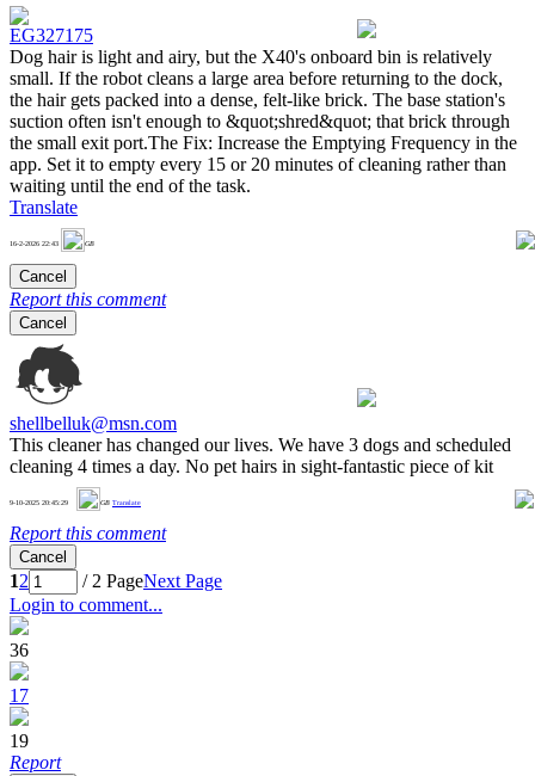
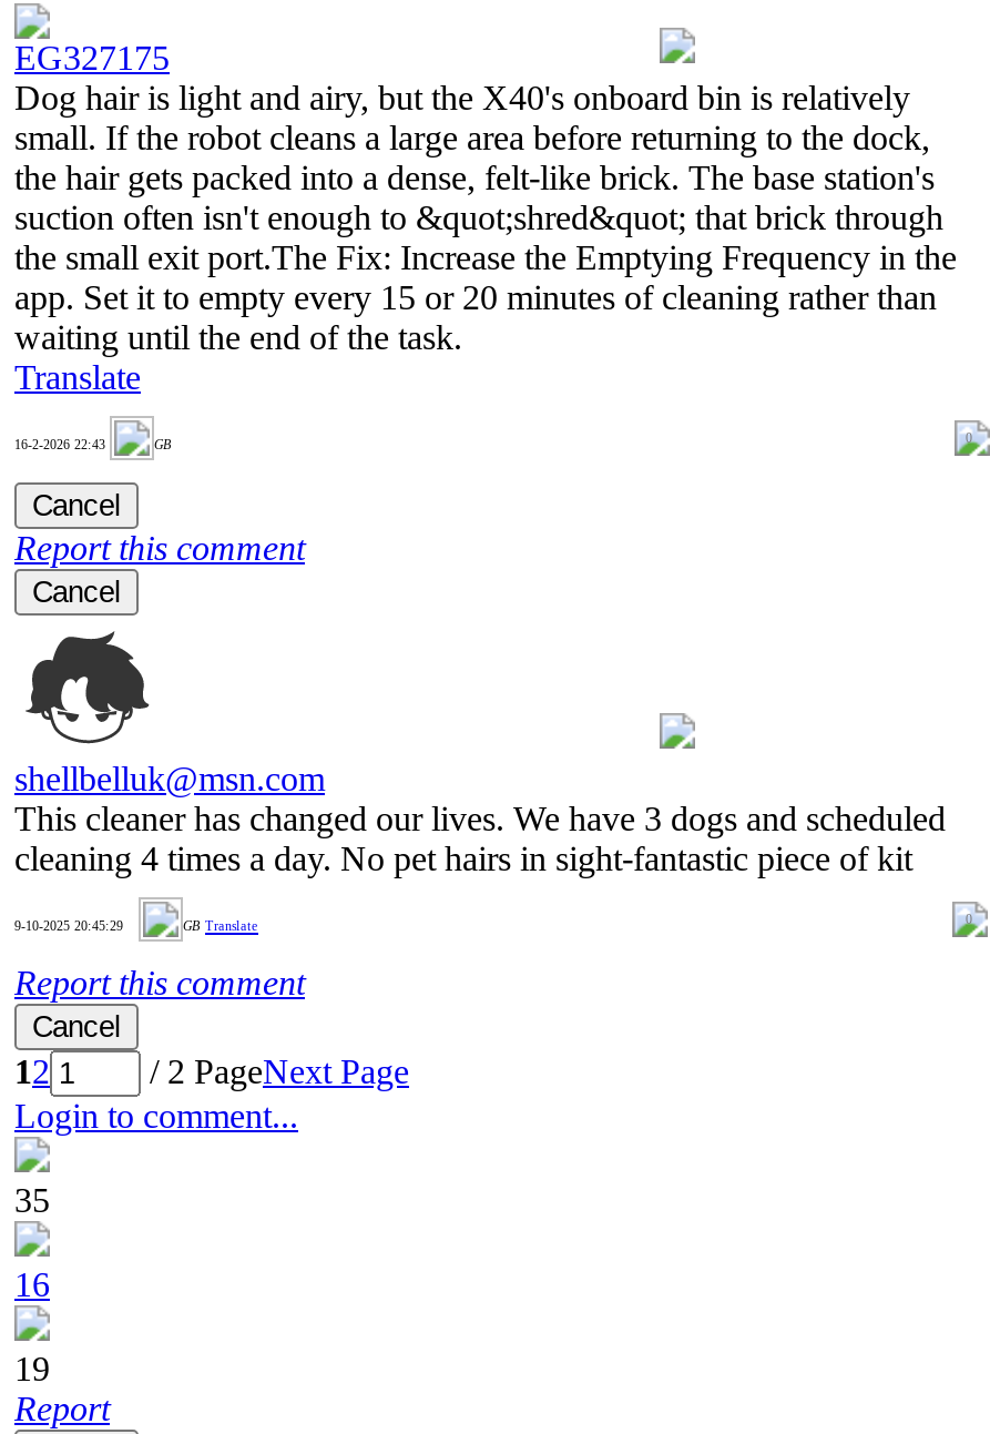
[10,640,29,660] 36 -> [14,1182,50,1219] 35
[10,686,29,706] 17 -> [14,1266,50,1304] 16

